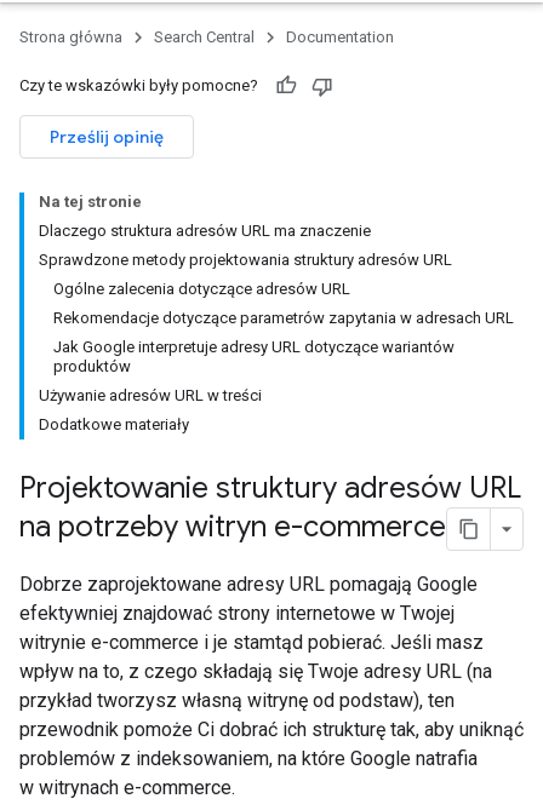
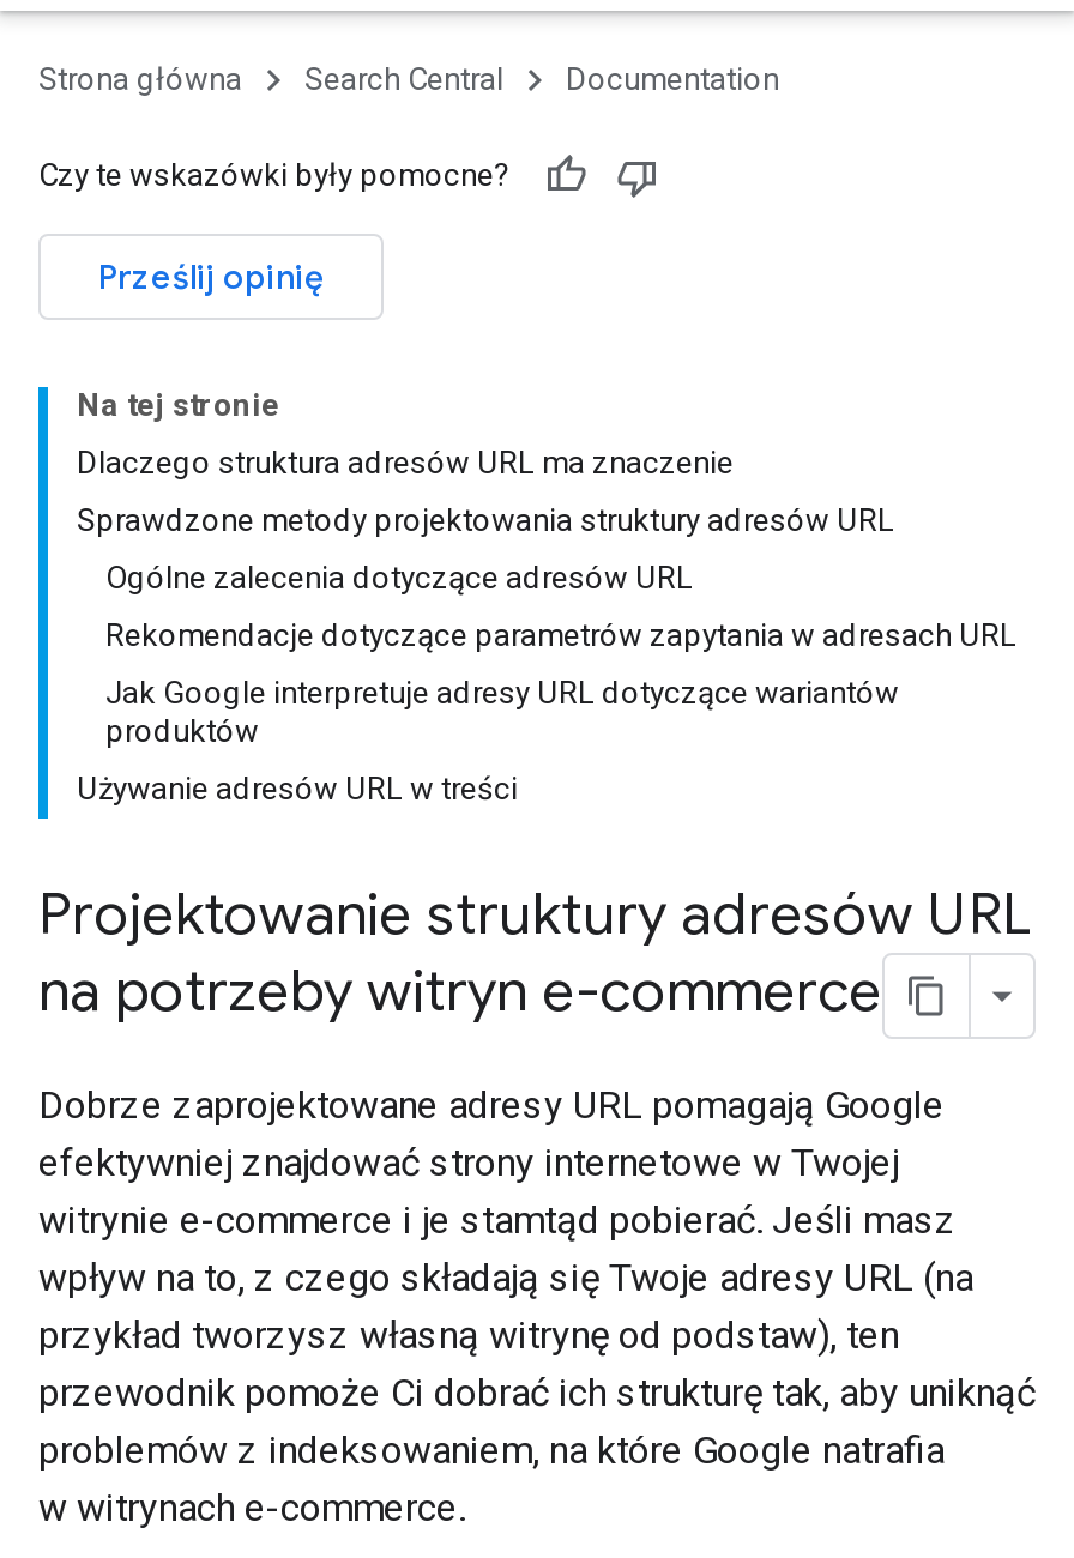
[39,415,189,433] Dodatkowe materiały -> none

